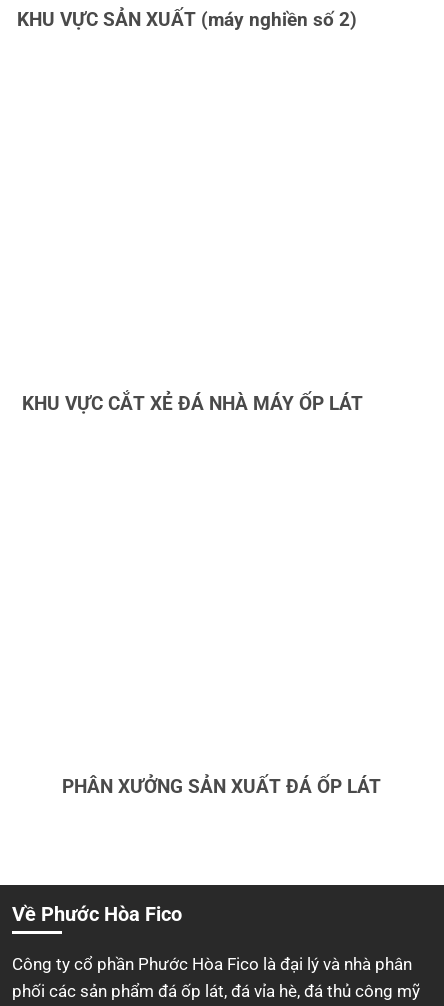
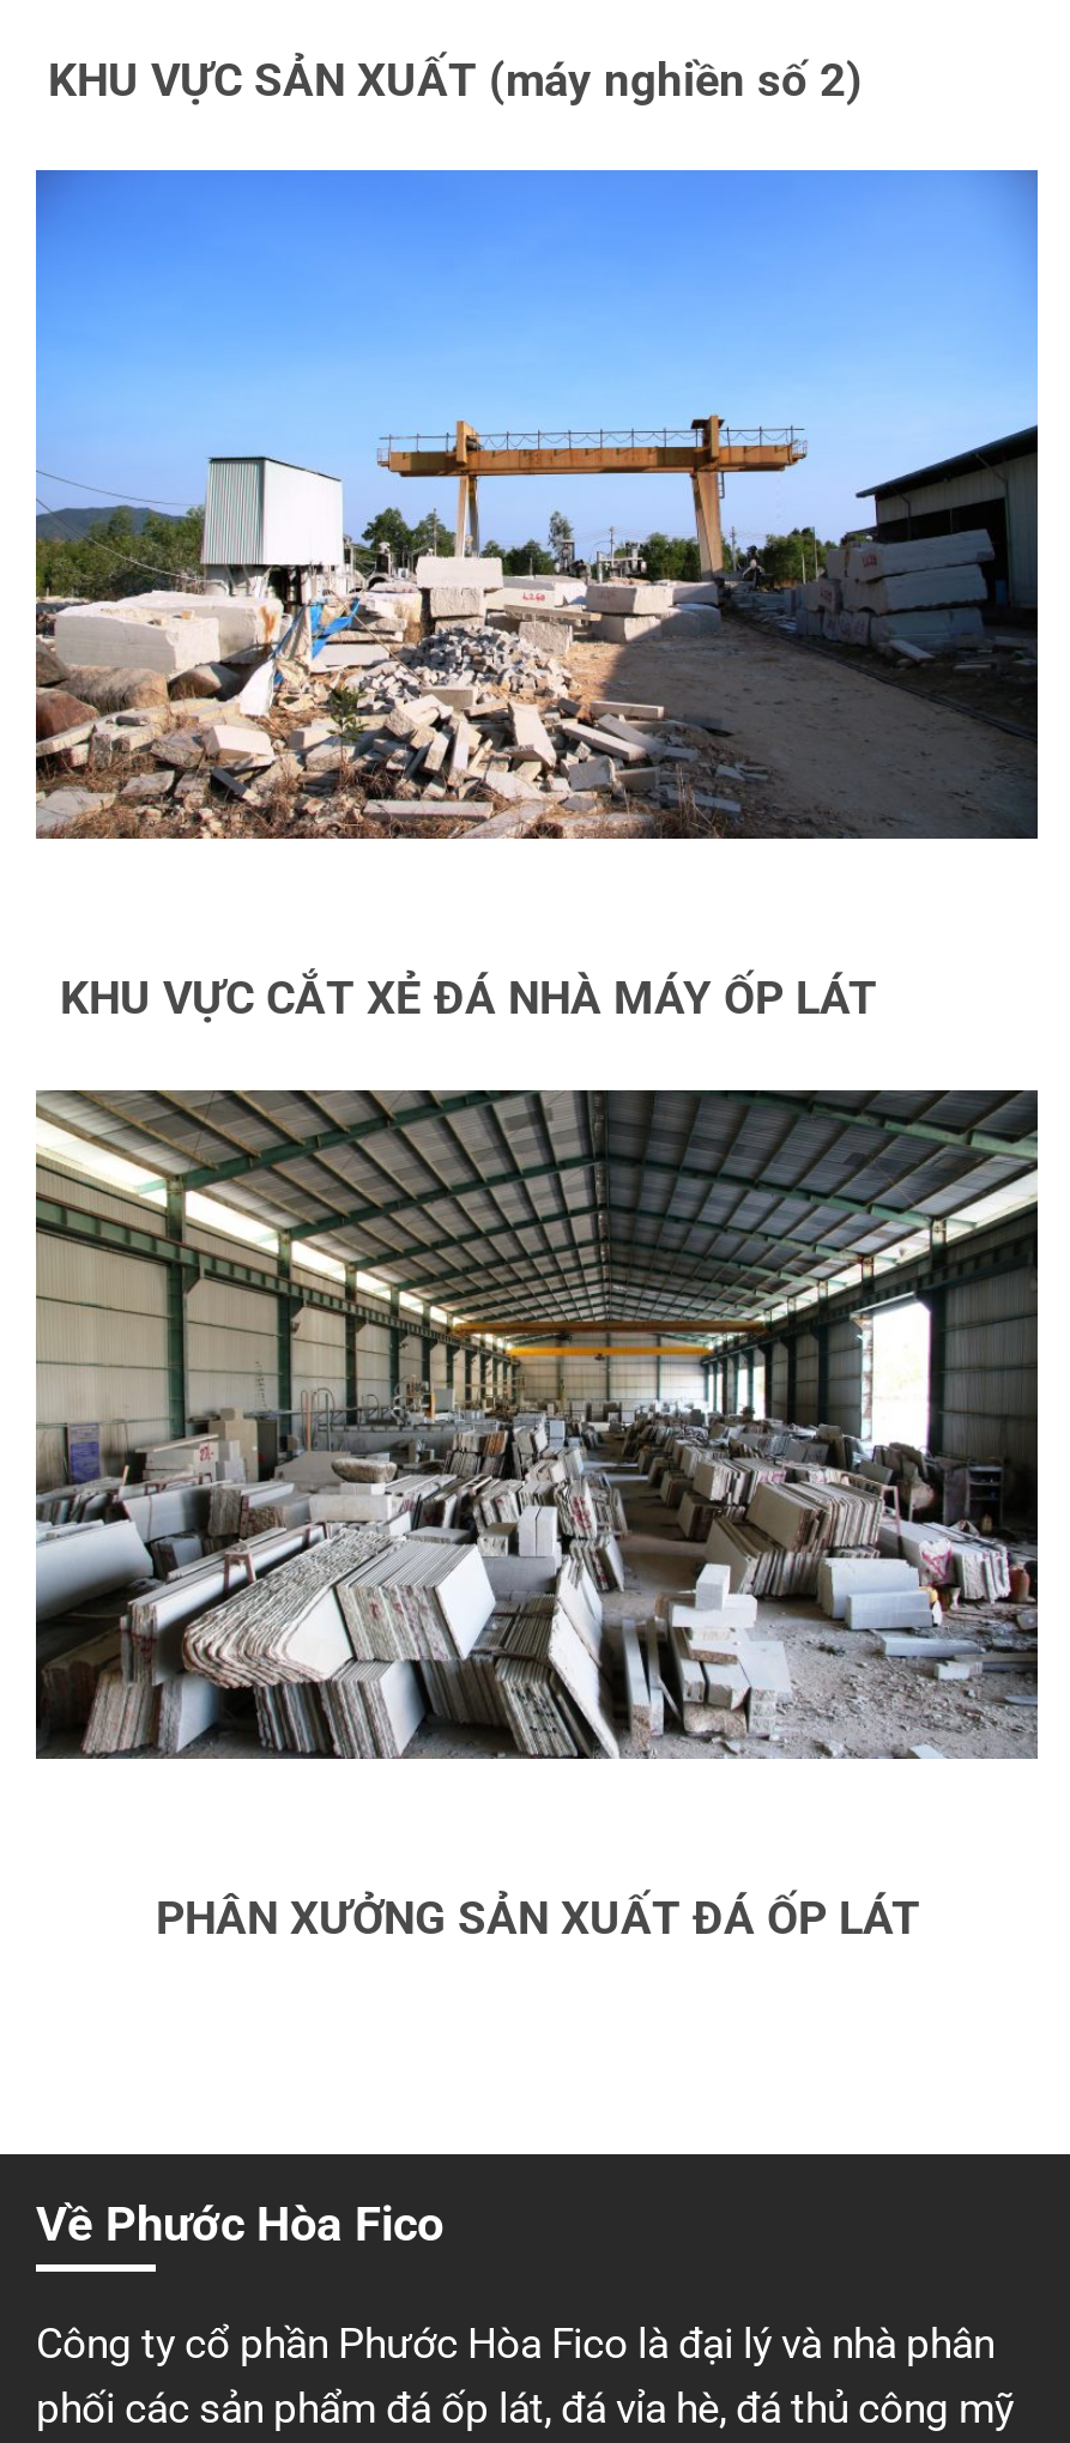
none -> [34,167,1040,842] [image]
none -> [34,1087,1040,1762] [image]

